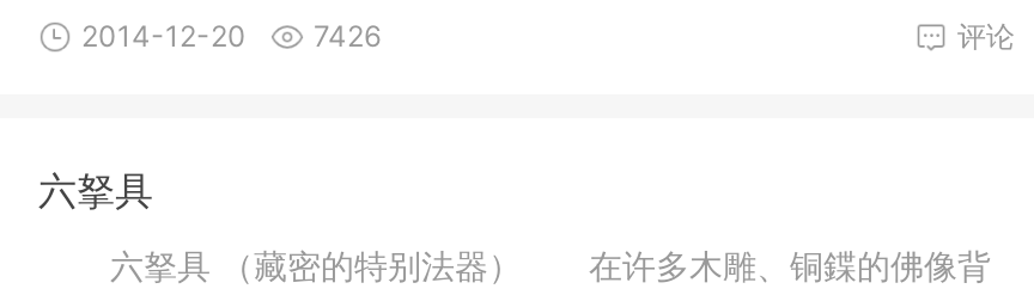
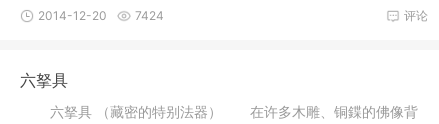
[314,18,381,54] 7426 -> [135,8,164,23] 7424

